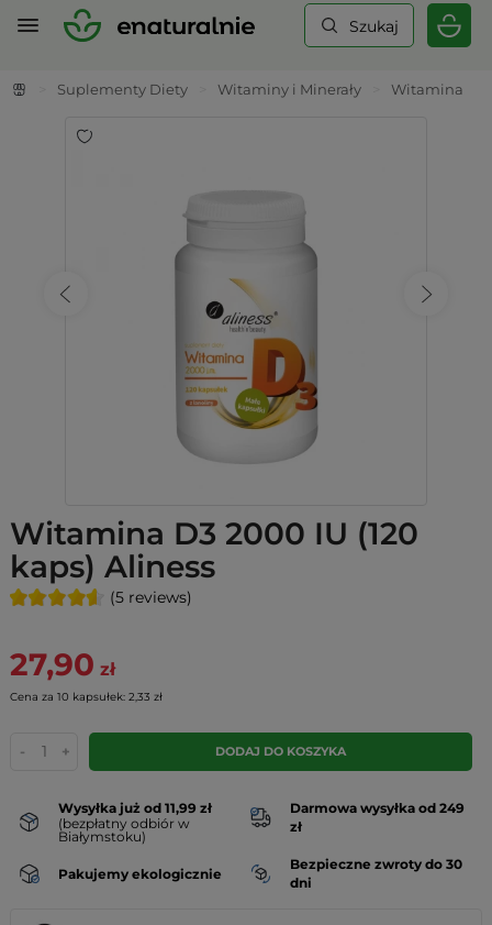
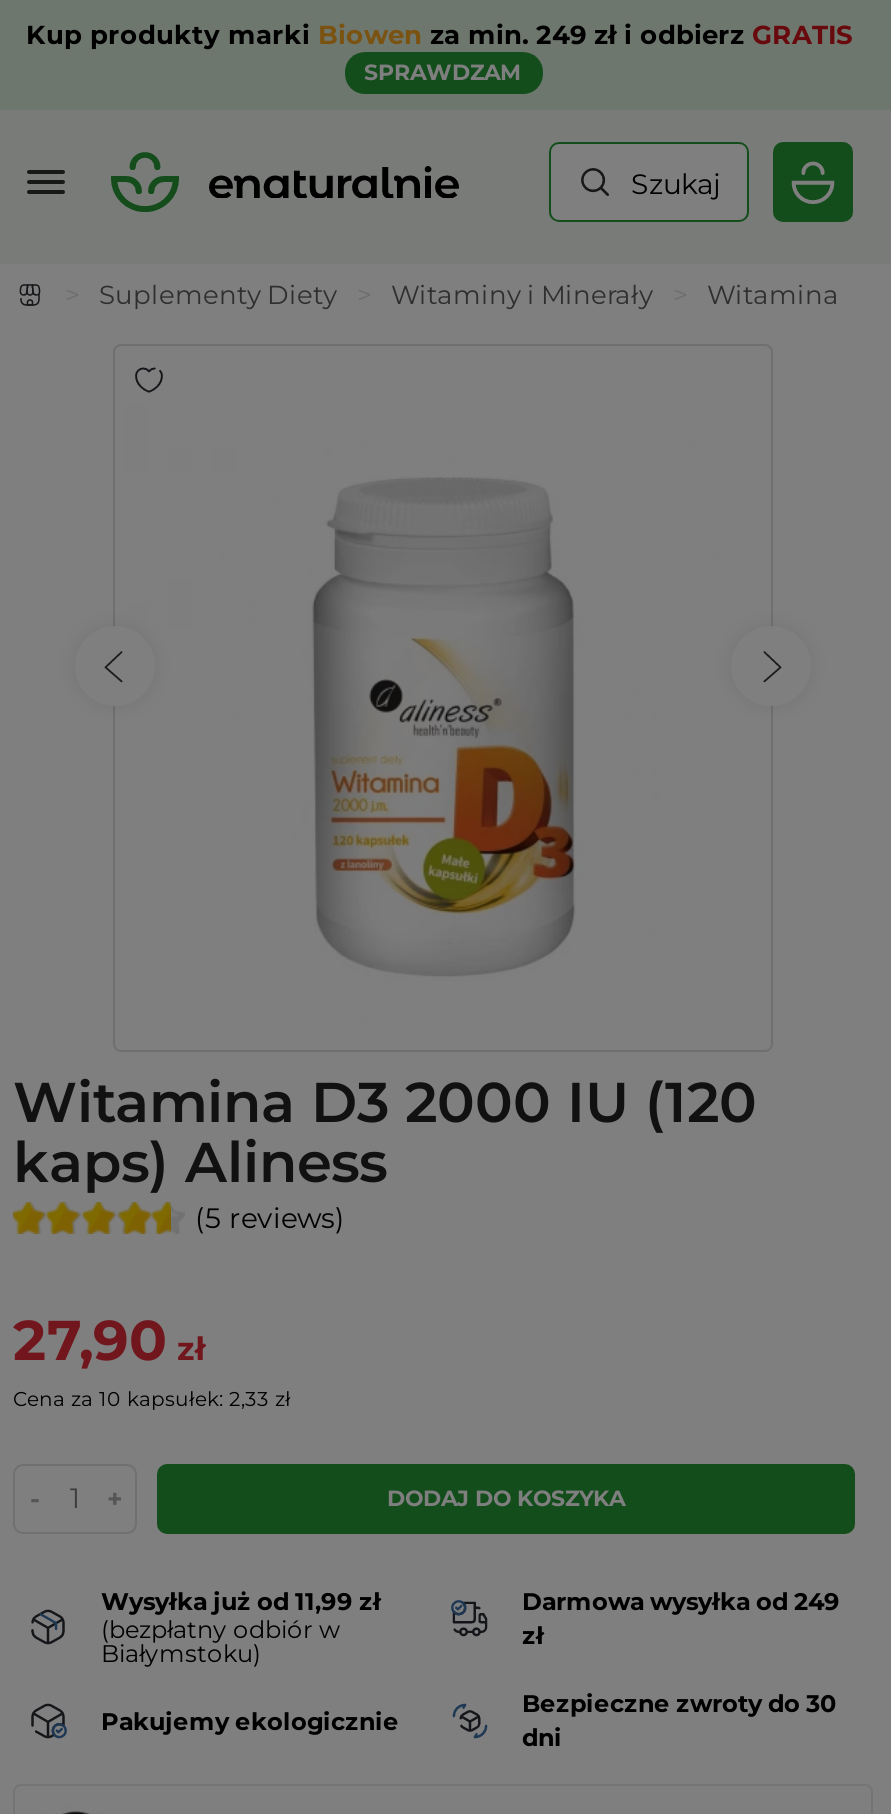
none -> [26,18,852,86] Kup produkty marki Biowen za min. 249 zł i odbierz GRATIS | SPRAWDZAM

